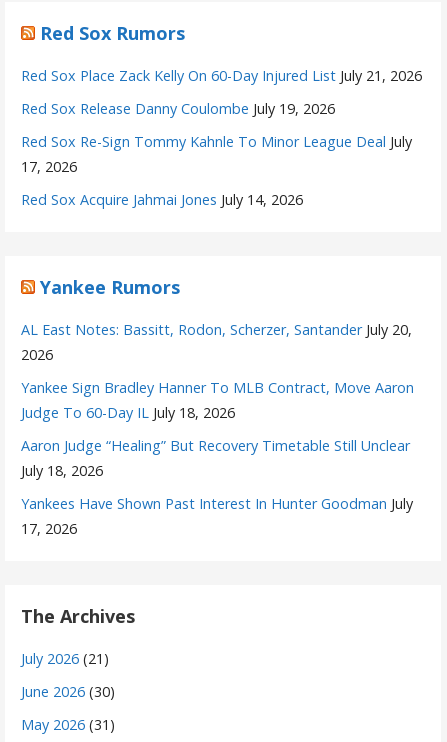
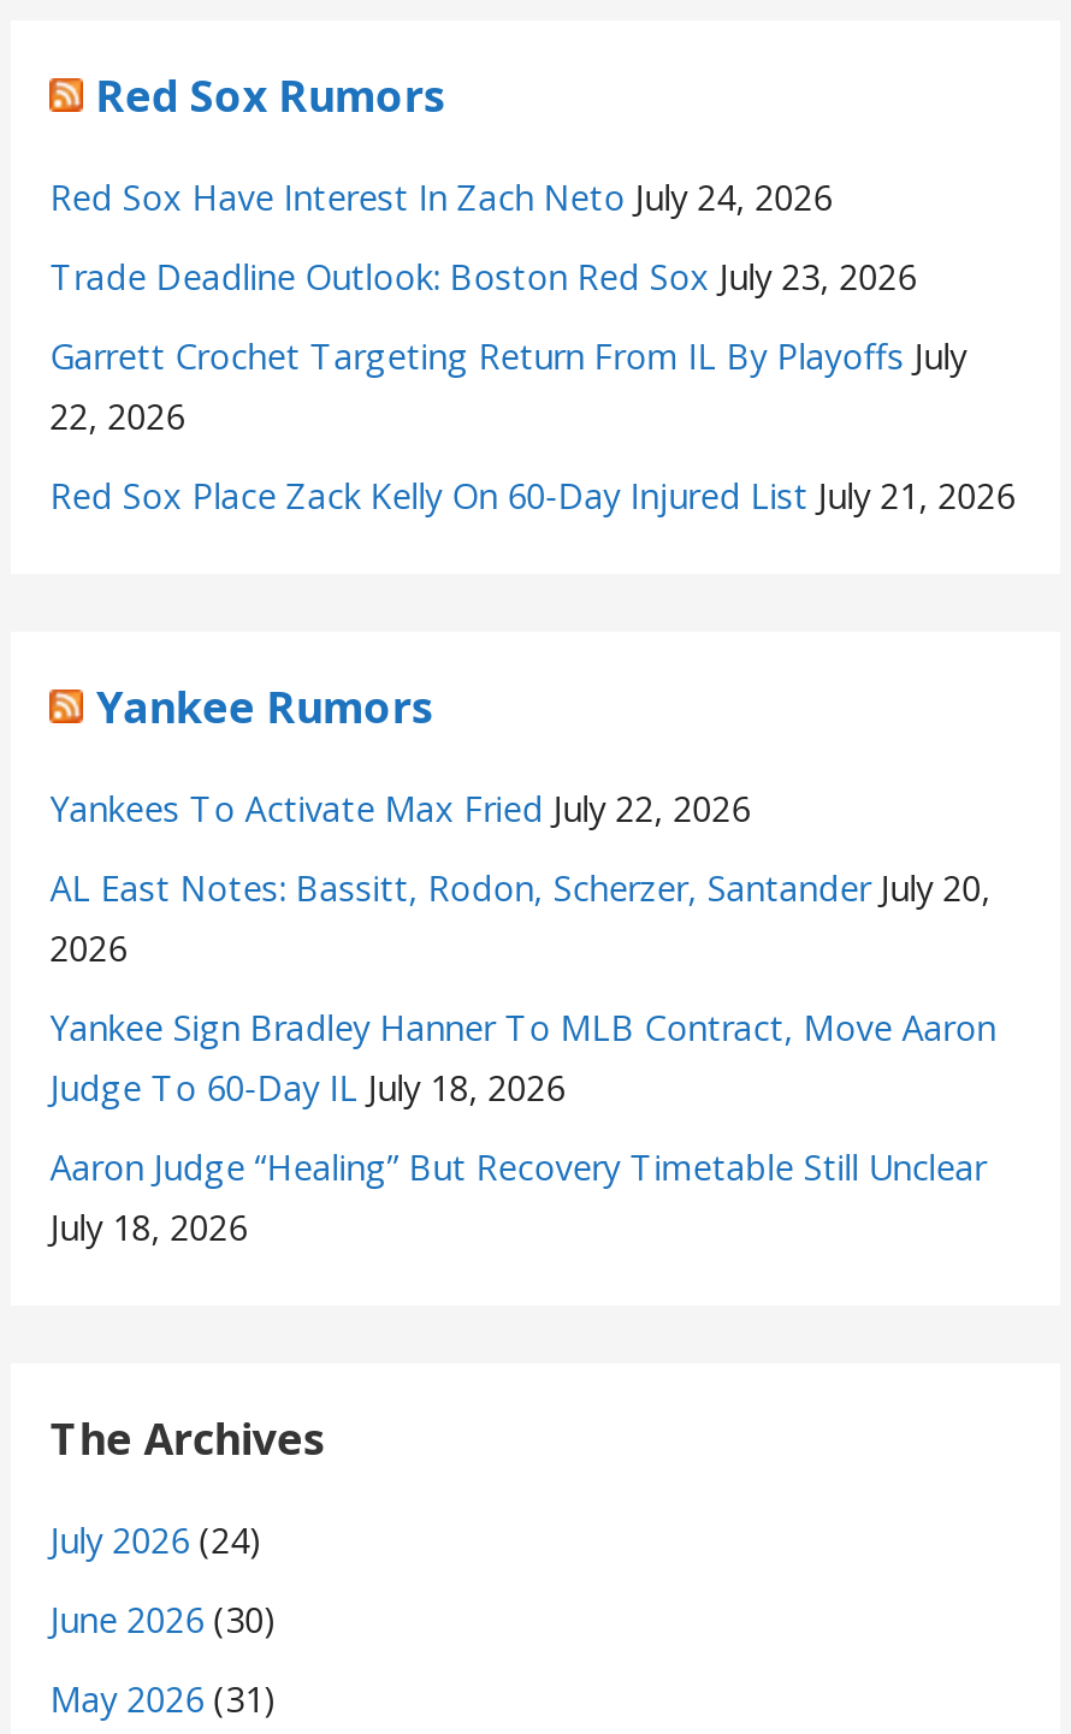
none -> [50,174,967,438] Red Sox Have Interest In Zach Neto July 24, 2026 | Trade Deadline Outlook: Boston Red Sox July 23, 2026 | Garrett Crochet Targeting Return From IL By Playoffs July | 22, 2026
moved [21,66,422,85] -> [50,472,1015,518]: Red Sox Place Zack Kelly On 60-Day Injured List July 21, 2026
[21,99,412,209] Red Sox Release Danny Coulombe July 19, 2026 | Red Sox Re-Sign Tommy Kahnle To Minor League Deal July | 17, 2026 | Red Sox Acquire Jahmai Jones July 14, 2026 -> none
none -> [50,785,750,831] Yankees To Activate Max Fried July 22, 2026
moved [21,320,414,480] -> [50,864,996,1249]: AL East Notes: Bassitt, Rodon, Scherzer, Santander July 20, | 2026 | Yankee Sign Bradley Hanner To MLB Contract, Move Aaron | Judge To 60-Day IL July 18, 2026 | Aaron Judge “Healing” But Recovery Timetable Still Unclear | July 18, 2026
[21,494,413,538] Yankees Have Shown Past Interest In Hunter Goodman July | 17, 2026 -> none
[21,649,109,668] July 2026 (21) -> [50,1516,262,1562] July 2026 (24)

